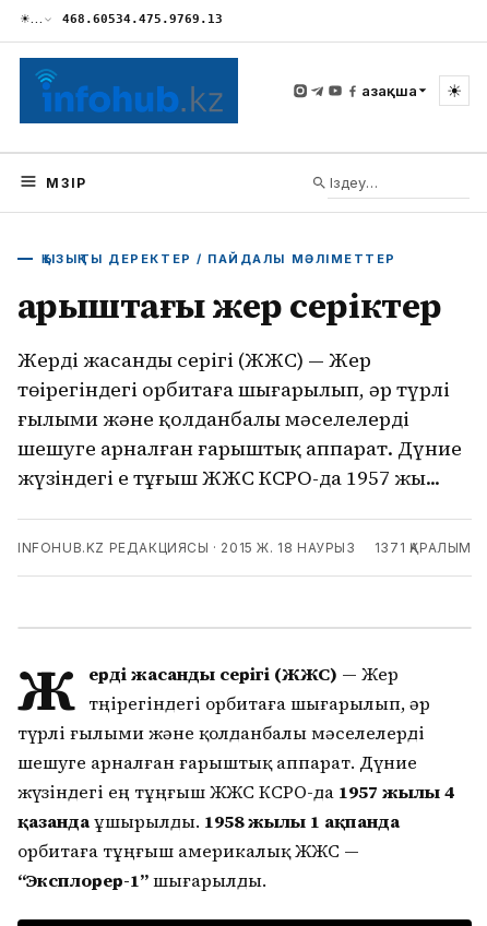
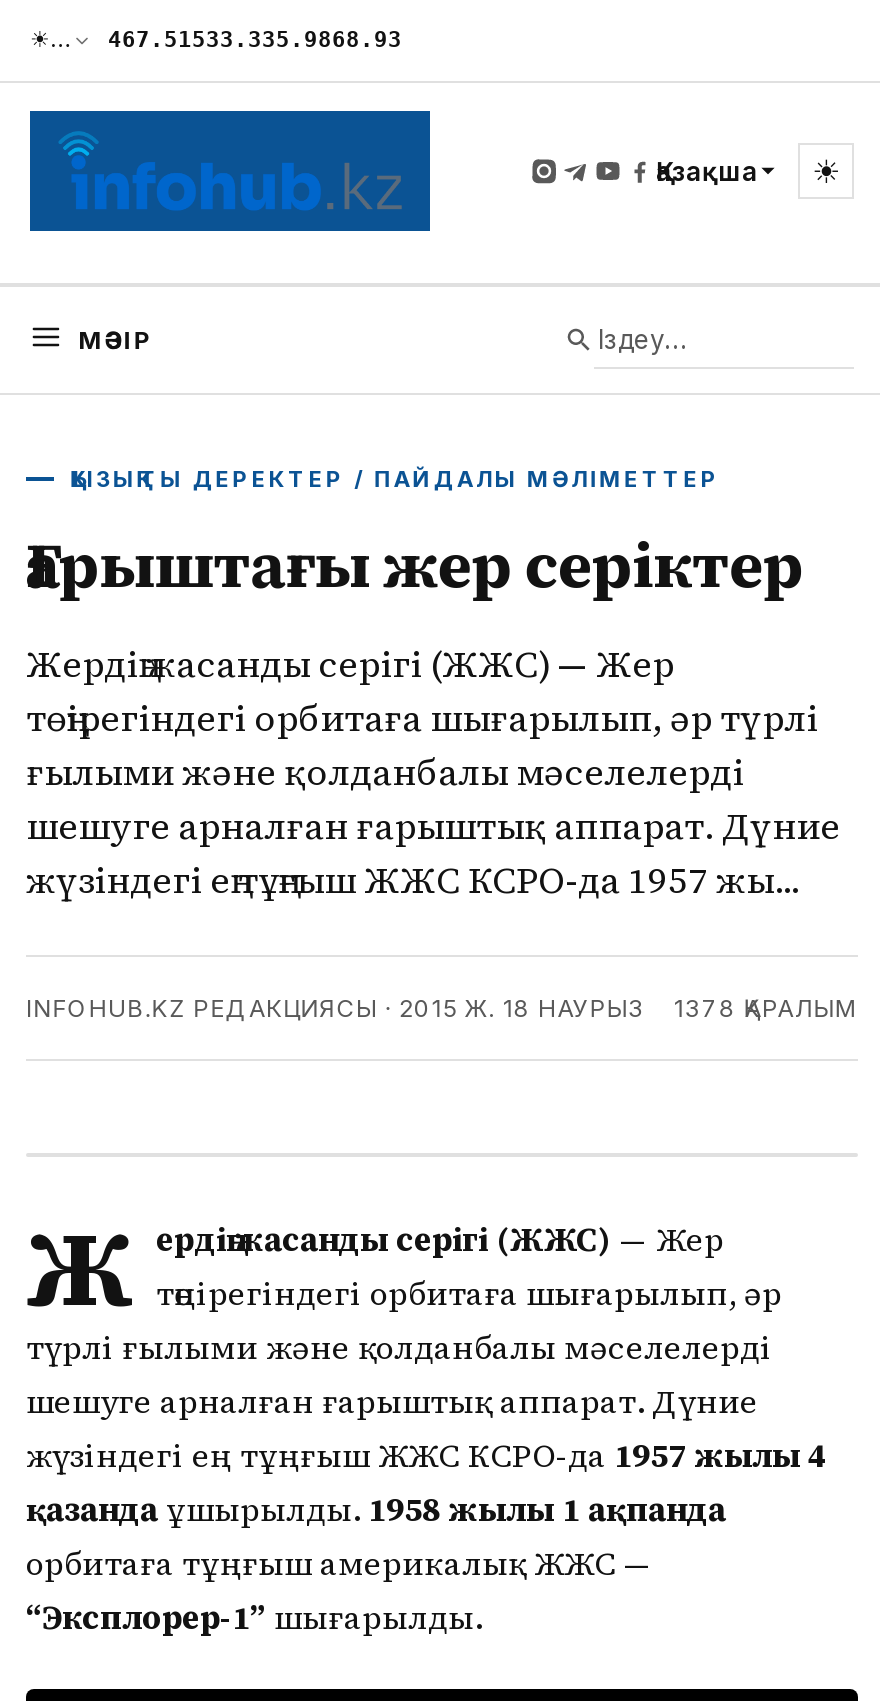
[62,12,223,26] 468.60534.475.9769.13 -> [108,27,402,53] 467.51533.335.9868.93
[17,539,472,556] INFOHUB.KZ РЕДАКЦИЯСЫ · 2015 Ж. 18 НАУРЫЗ 1371 ҚАРАЛЫМ -> [26,993,858,1023] INFOHUB.KZ РЕДАКЦИЯСЫ · 2015 Ж. 18 НАУРЫЗ 1378 ҚАРАЛЫМ

